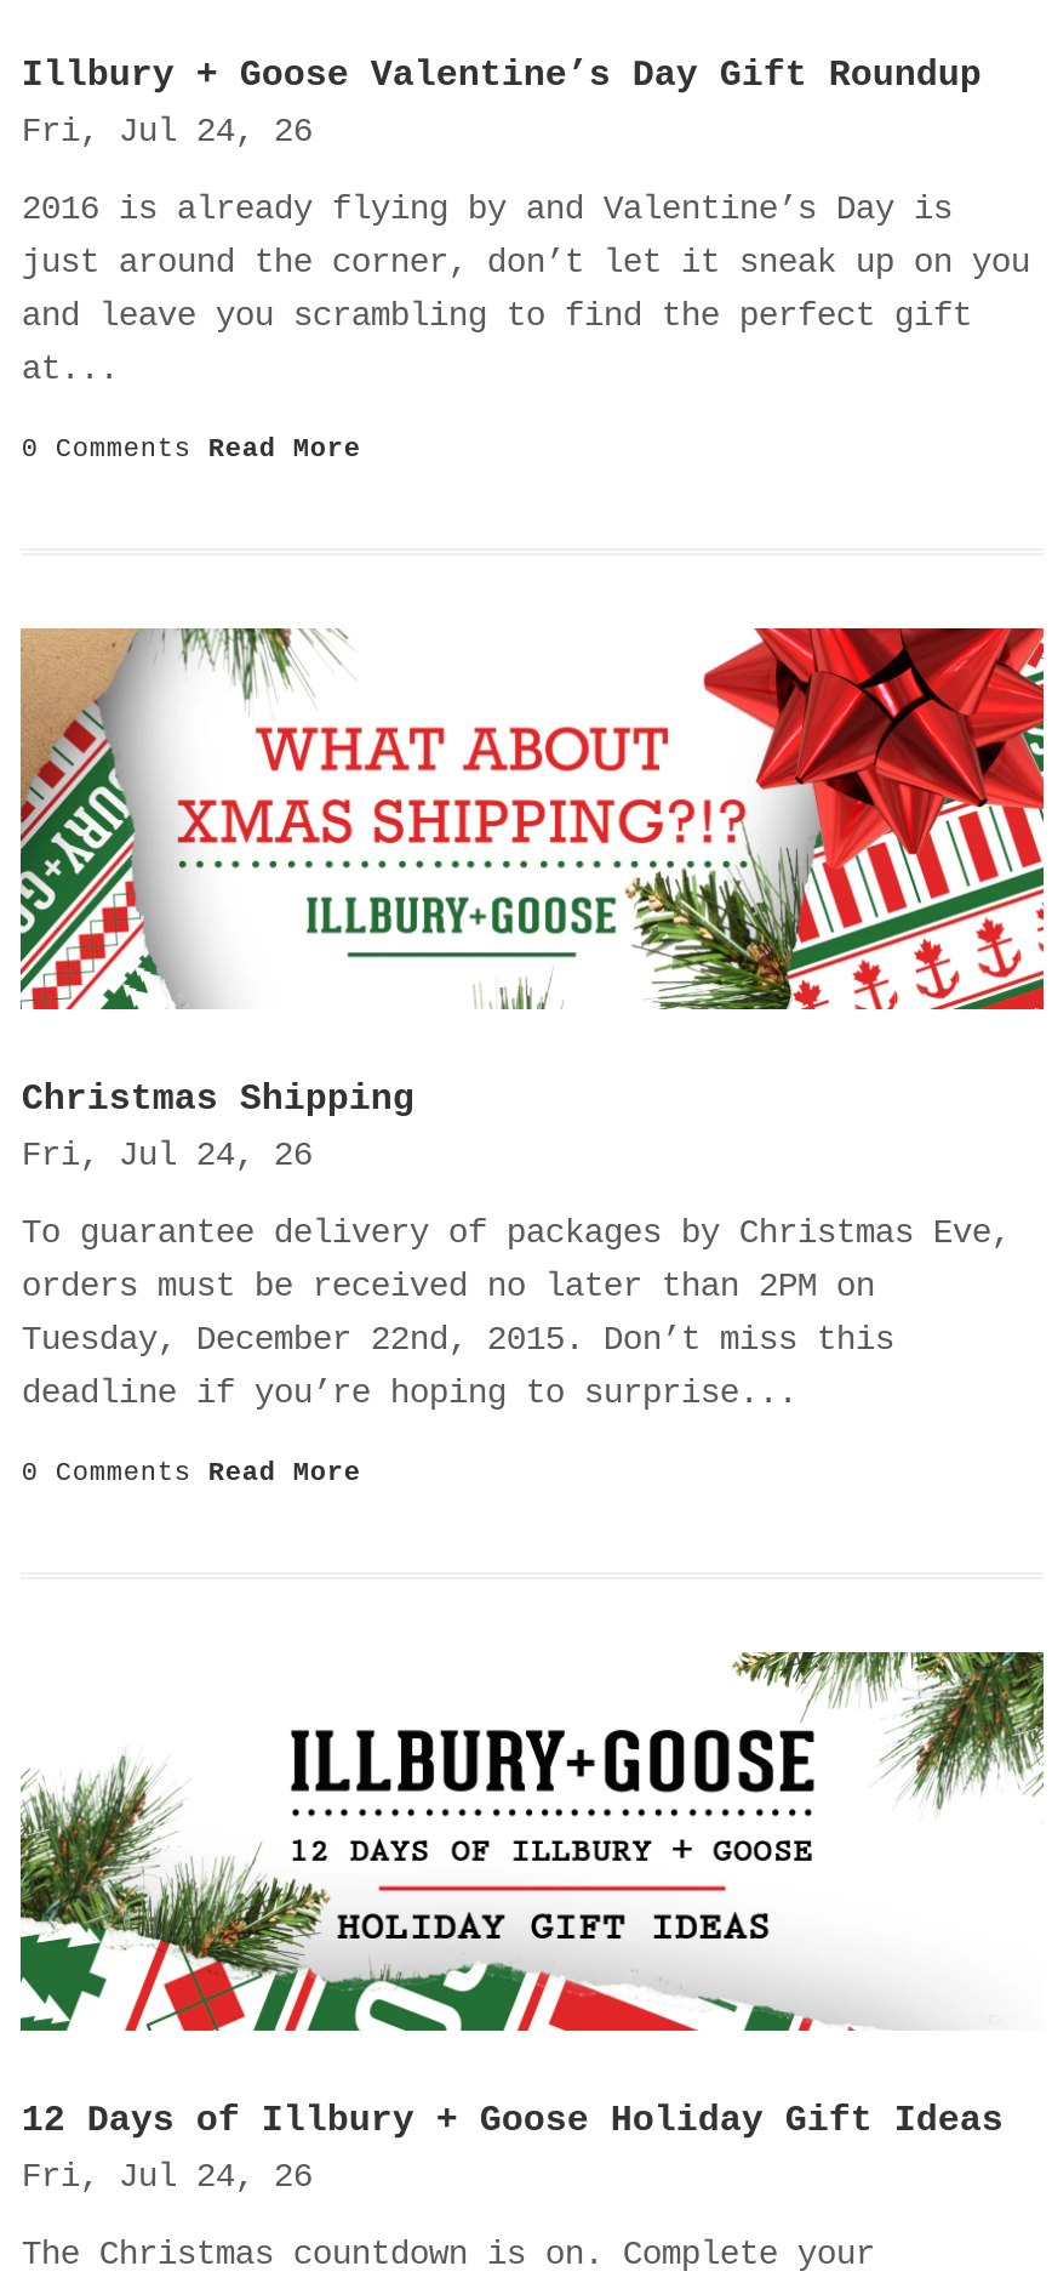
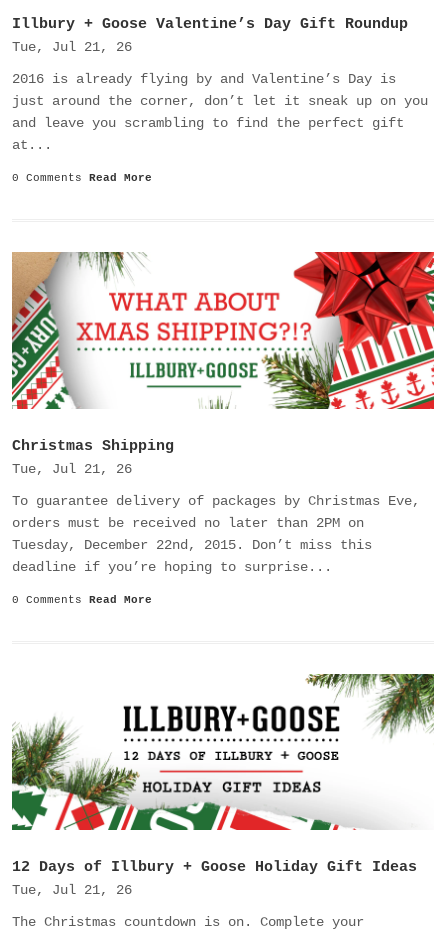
[22,112,312,151] Fri, Jul 24, 26 -> [12,39,132,55] Tue, Jul 21, 26
[22,1134,312,1173] Fri, Jul 24, 26 -> [12,460,132,476] Tue, Jul 21, 26
[22,2156,312,2195] Fri, Jul 24, 26 -> [12,882,132,898] Tue, Jul 21, 26

